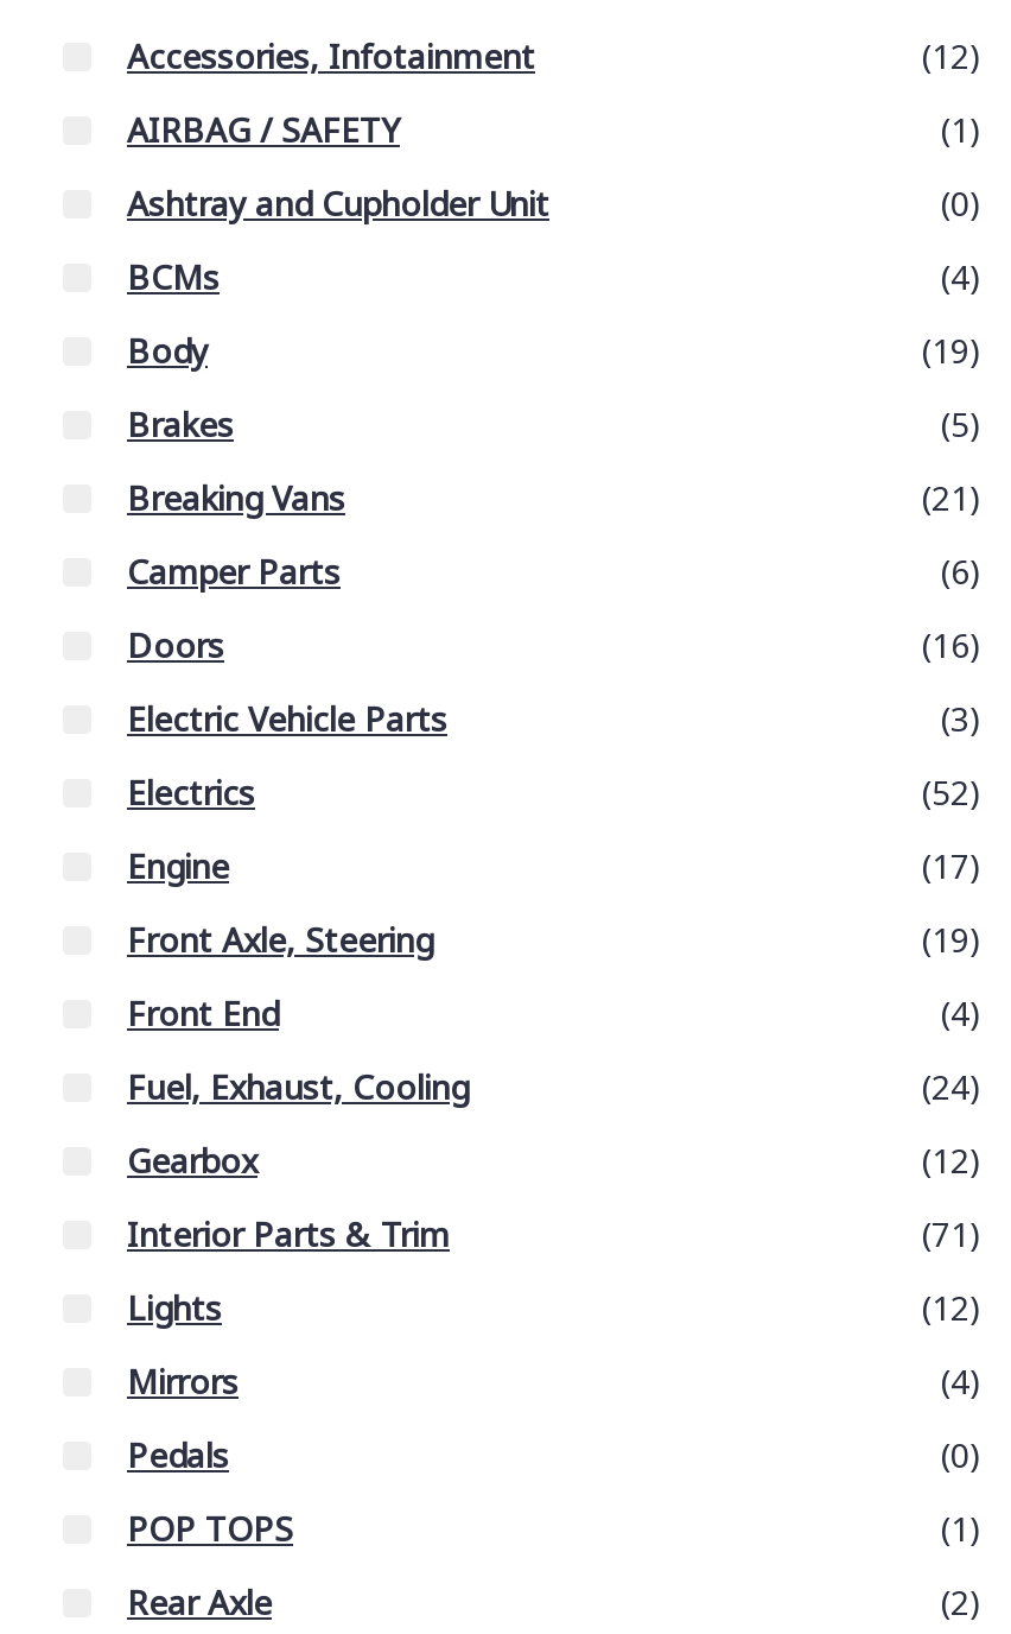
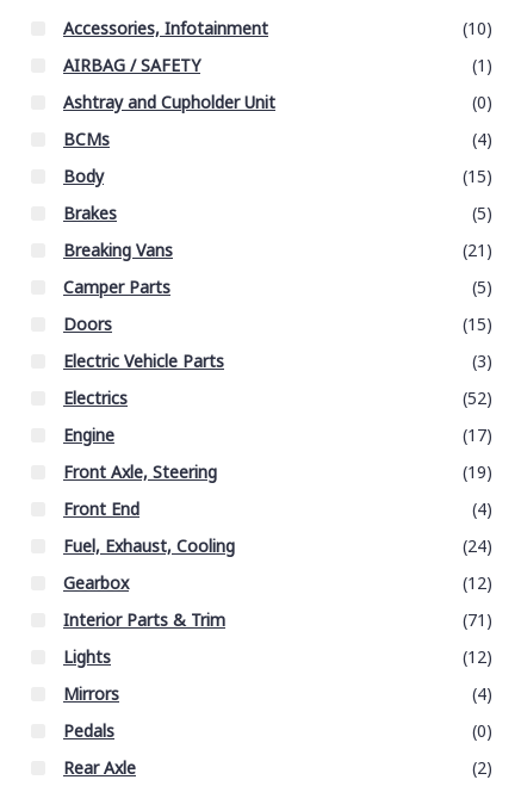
[922,32,981,77] (12) -> [463,16,492,39] (10)
[922,327,981,372] (19) -> [463,164,492,187] (15)
[941,548,981,593] (6) -> [472,275,492,298] (5)
[922,621,981,666] (16) -> [463,312,492,335] (15)
[127,1505,981,1550] POP TOPS | (1) -> none

